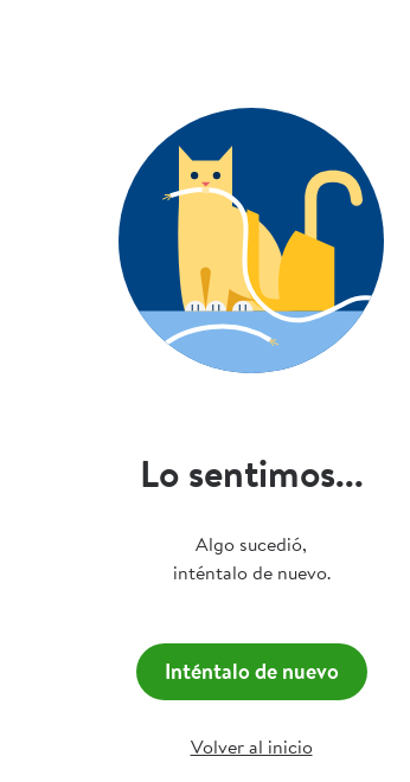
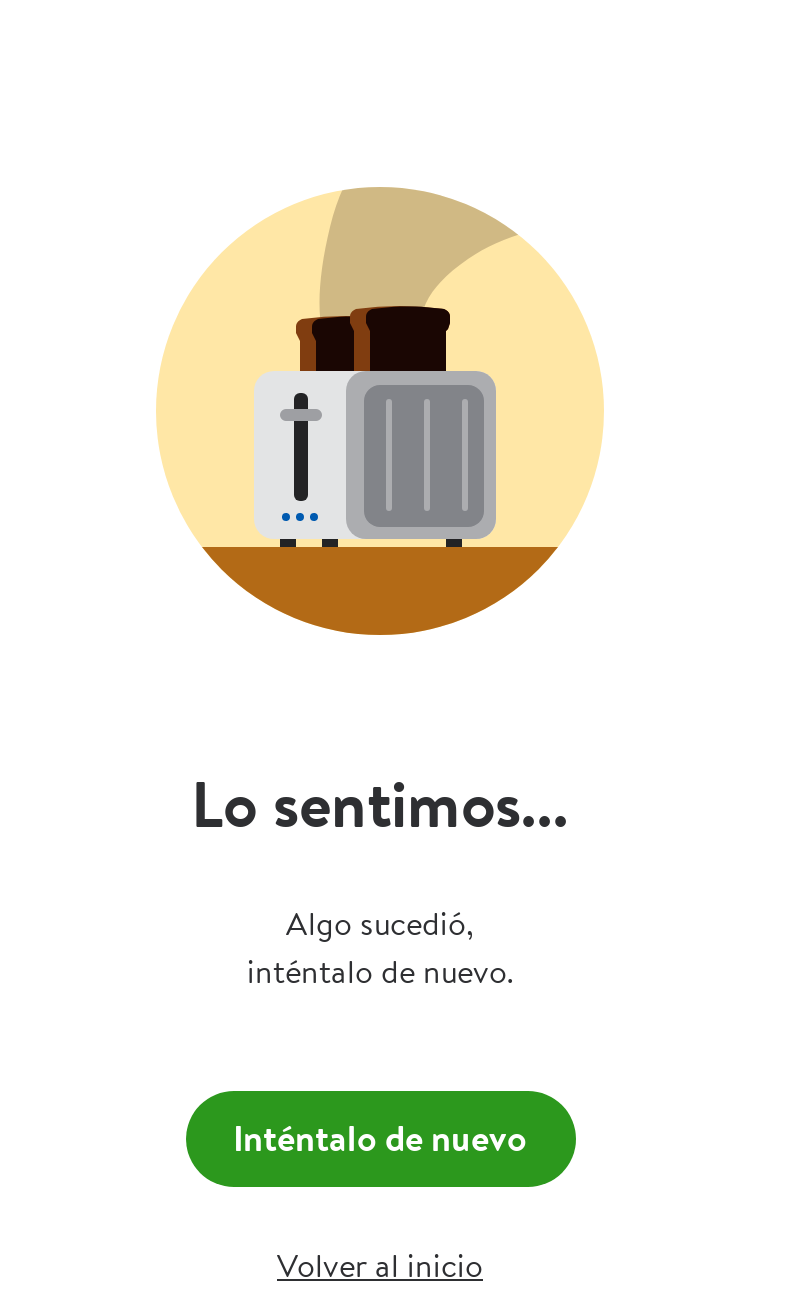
[117,107,385,374] [image] -> [156,185,604,637] [image]

